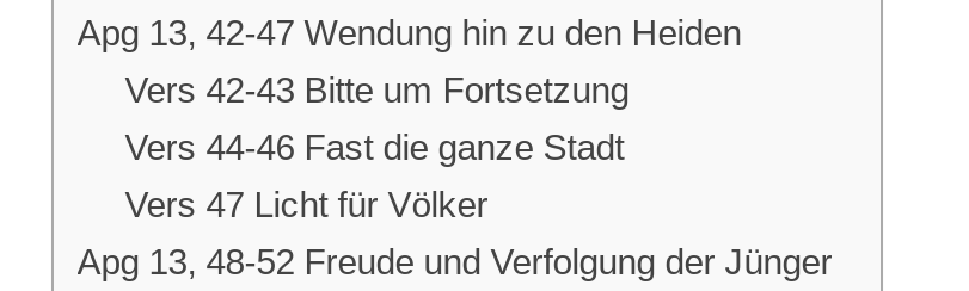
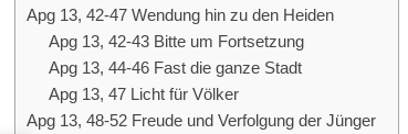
[125,69,629,224] Vers 42-43 Bitte um Fortsetzung | Vers 44-46 Fast die ganze Stadt | Vers 47 Licht für Völker -> [48,32,304,103] Apg 13, 42-43 Bitte um Fortsetzung | Apg 13, 44-46 Fast die ganze Stadt | Apg 13, 47 Licht für Völker

